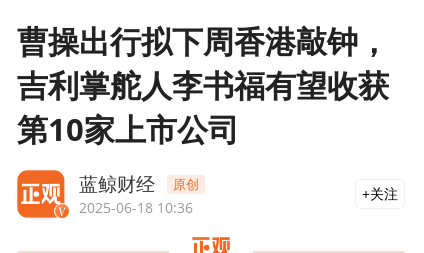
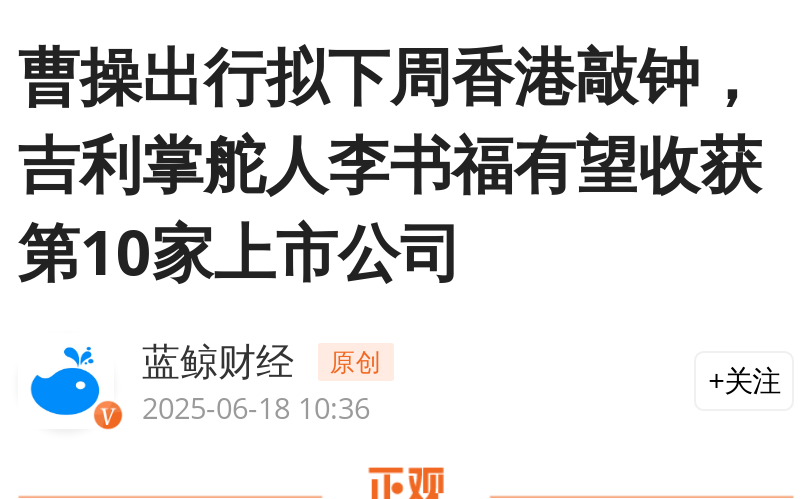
[16,169,66,219] [image] -> [18,333,114,429] [image]

